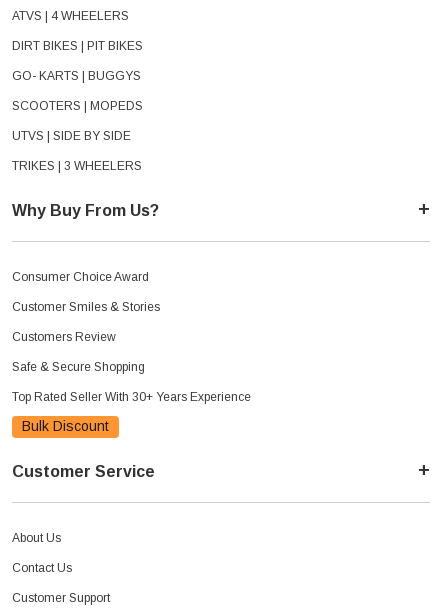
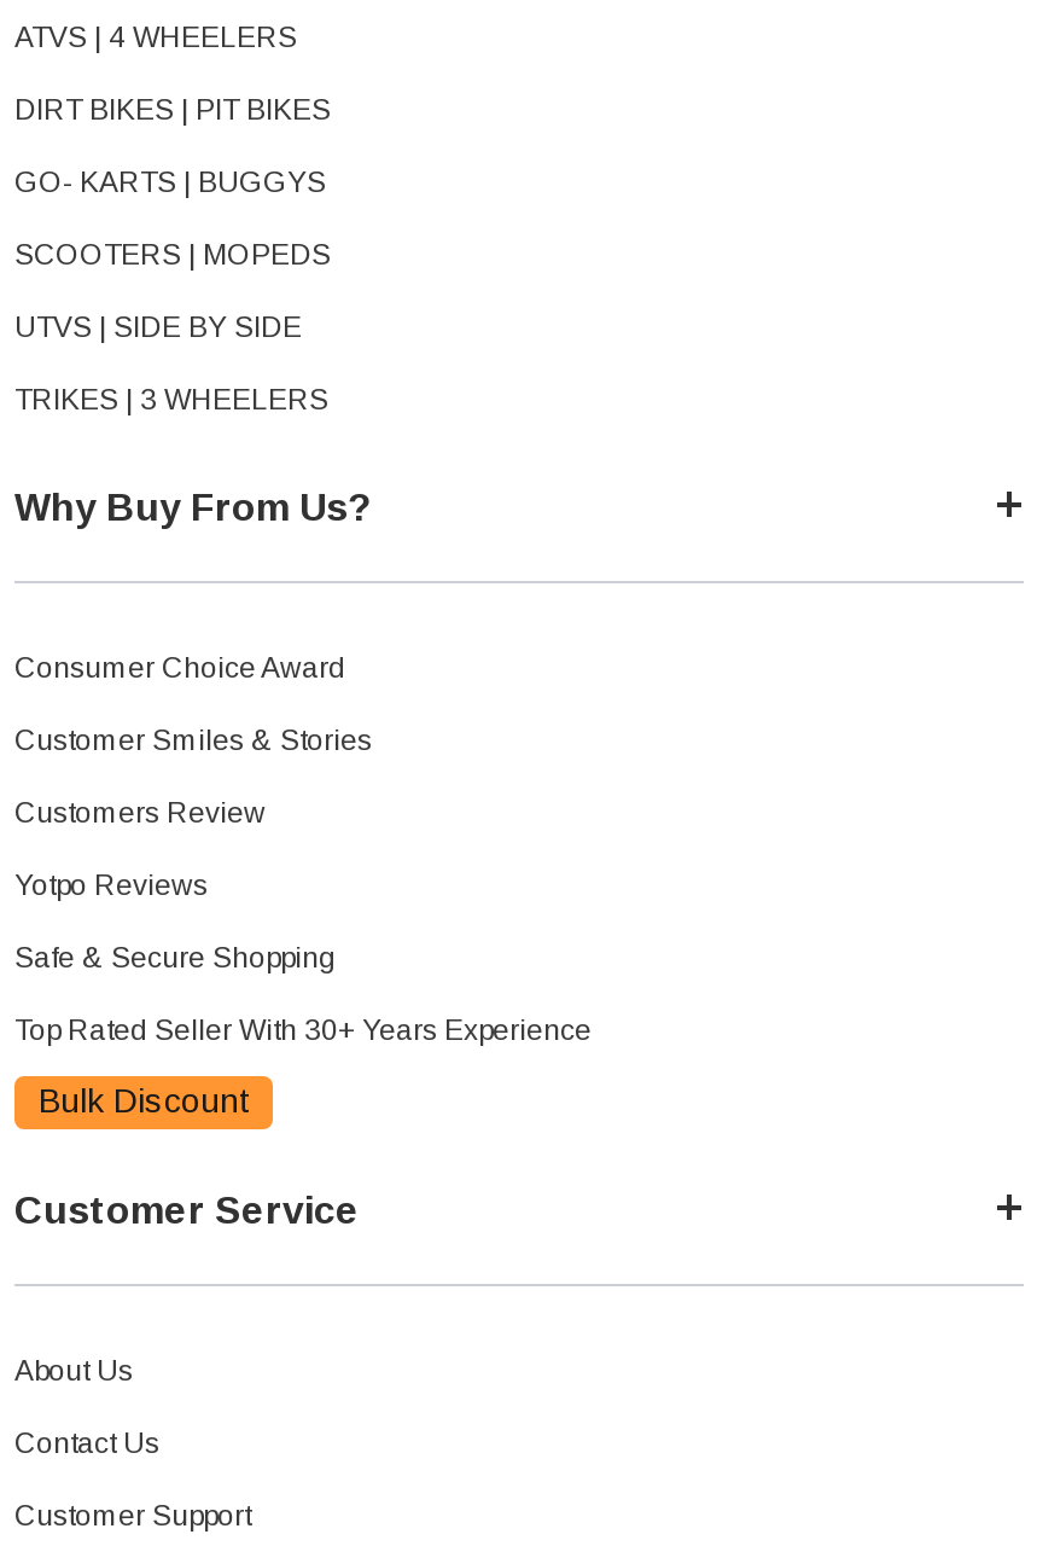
none -> [14,870,208,903] Yotpo Reviews

